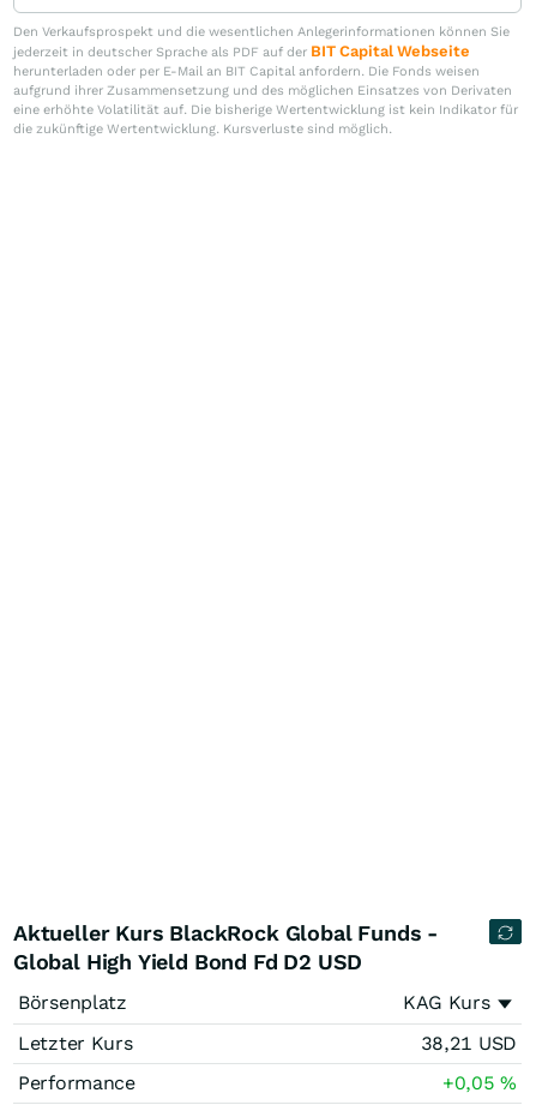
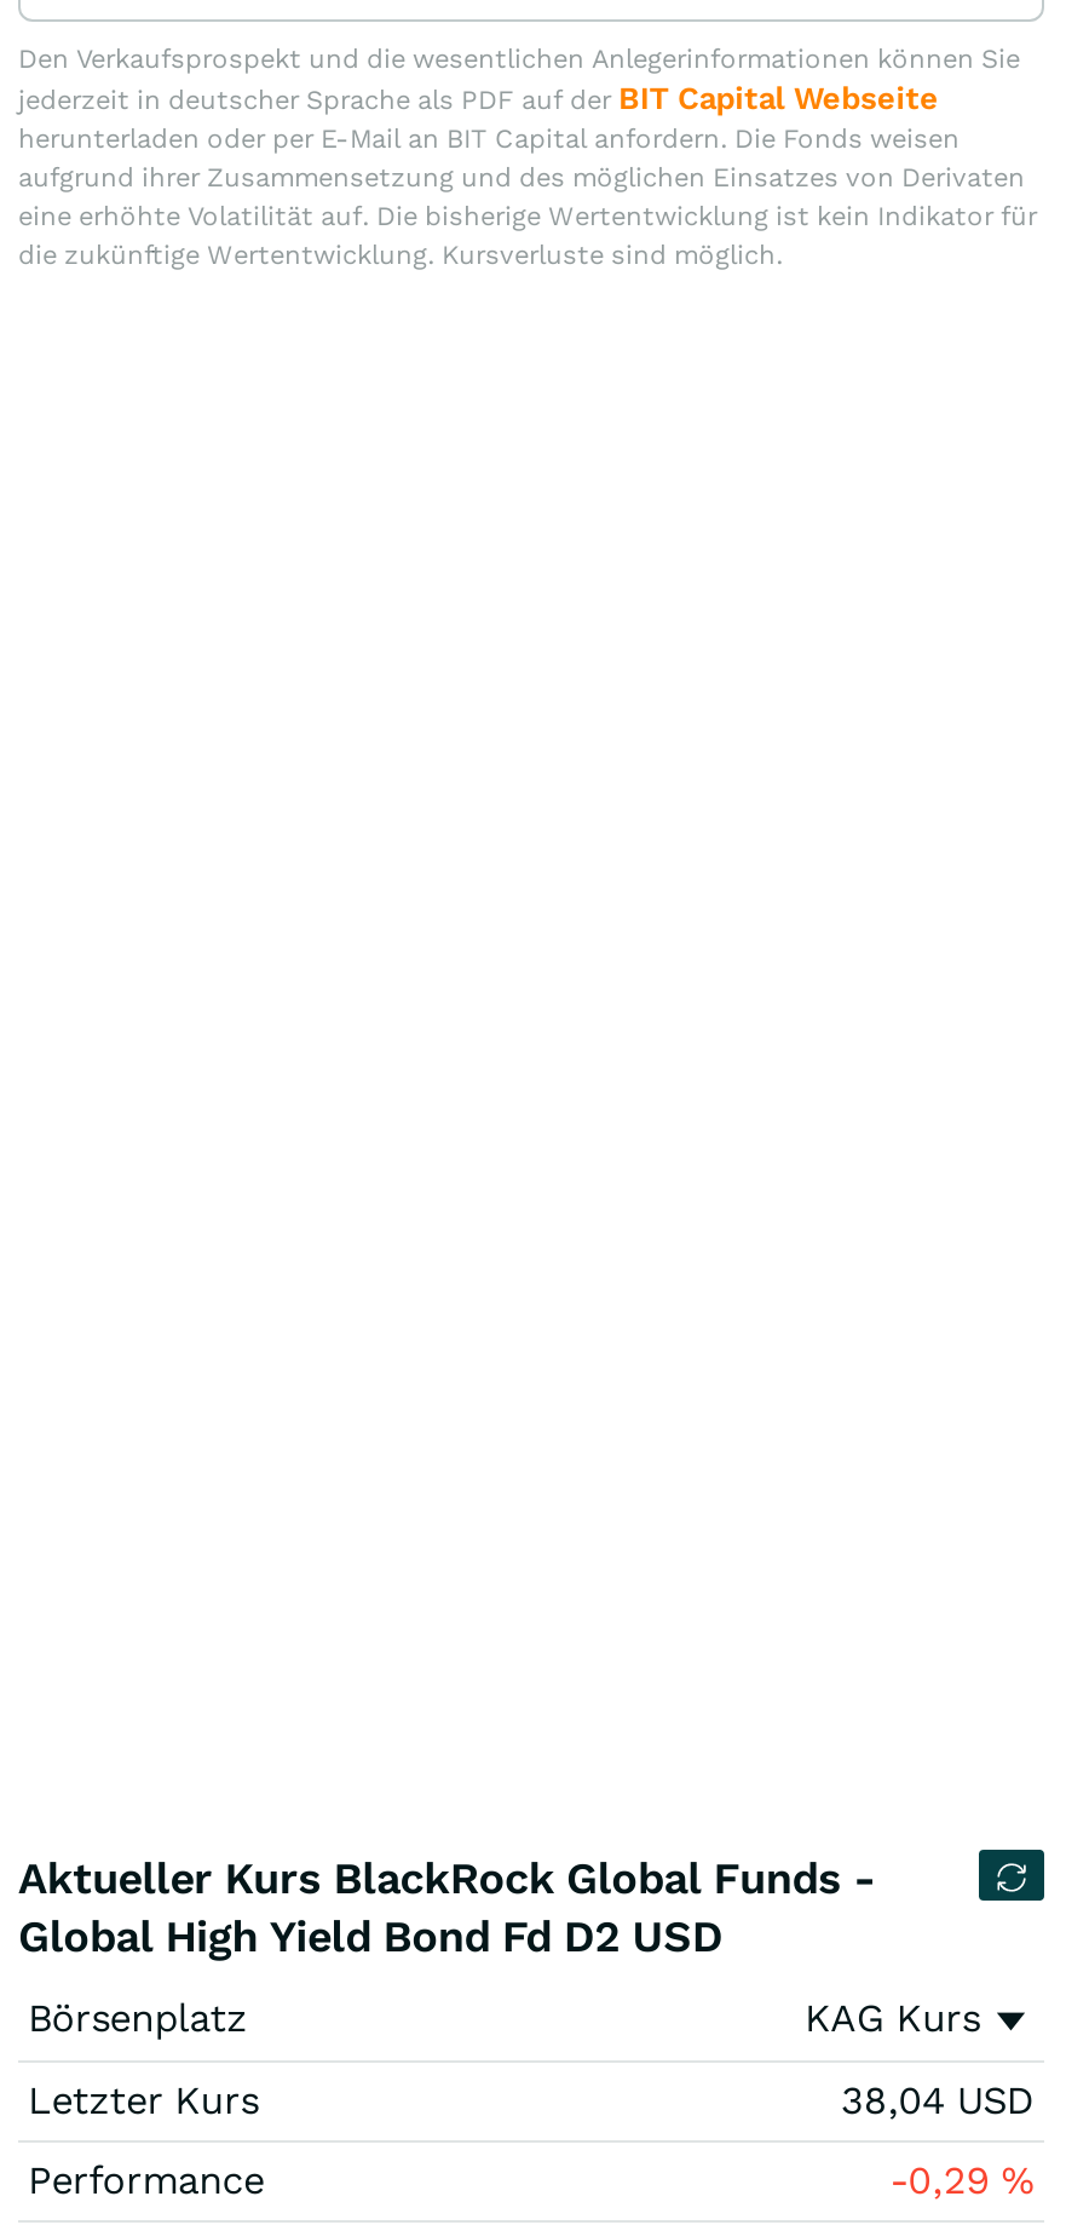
[421,1032,517,1055] 38,21 USD -> [840,2077,1035,2123] 38,04 USD
[443,1071,517,1094] +0,05% -> [890,2157,1035,2203] -0,29%

